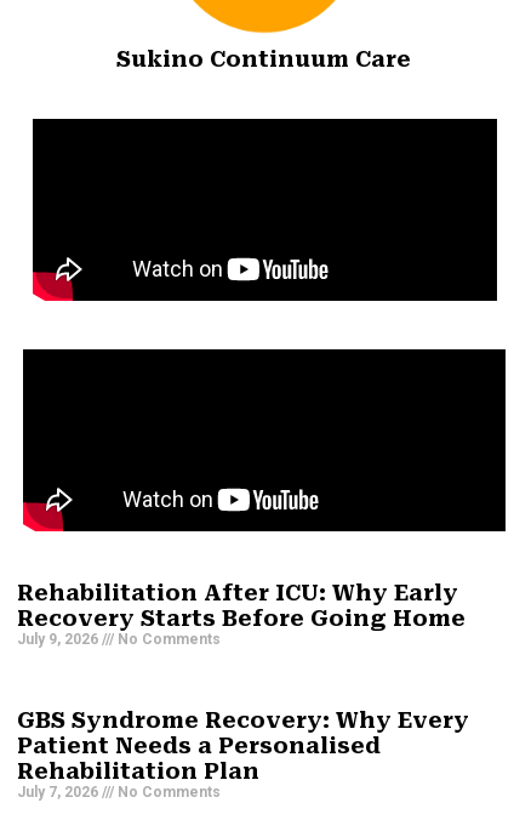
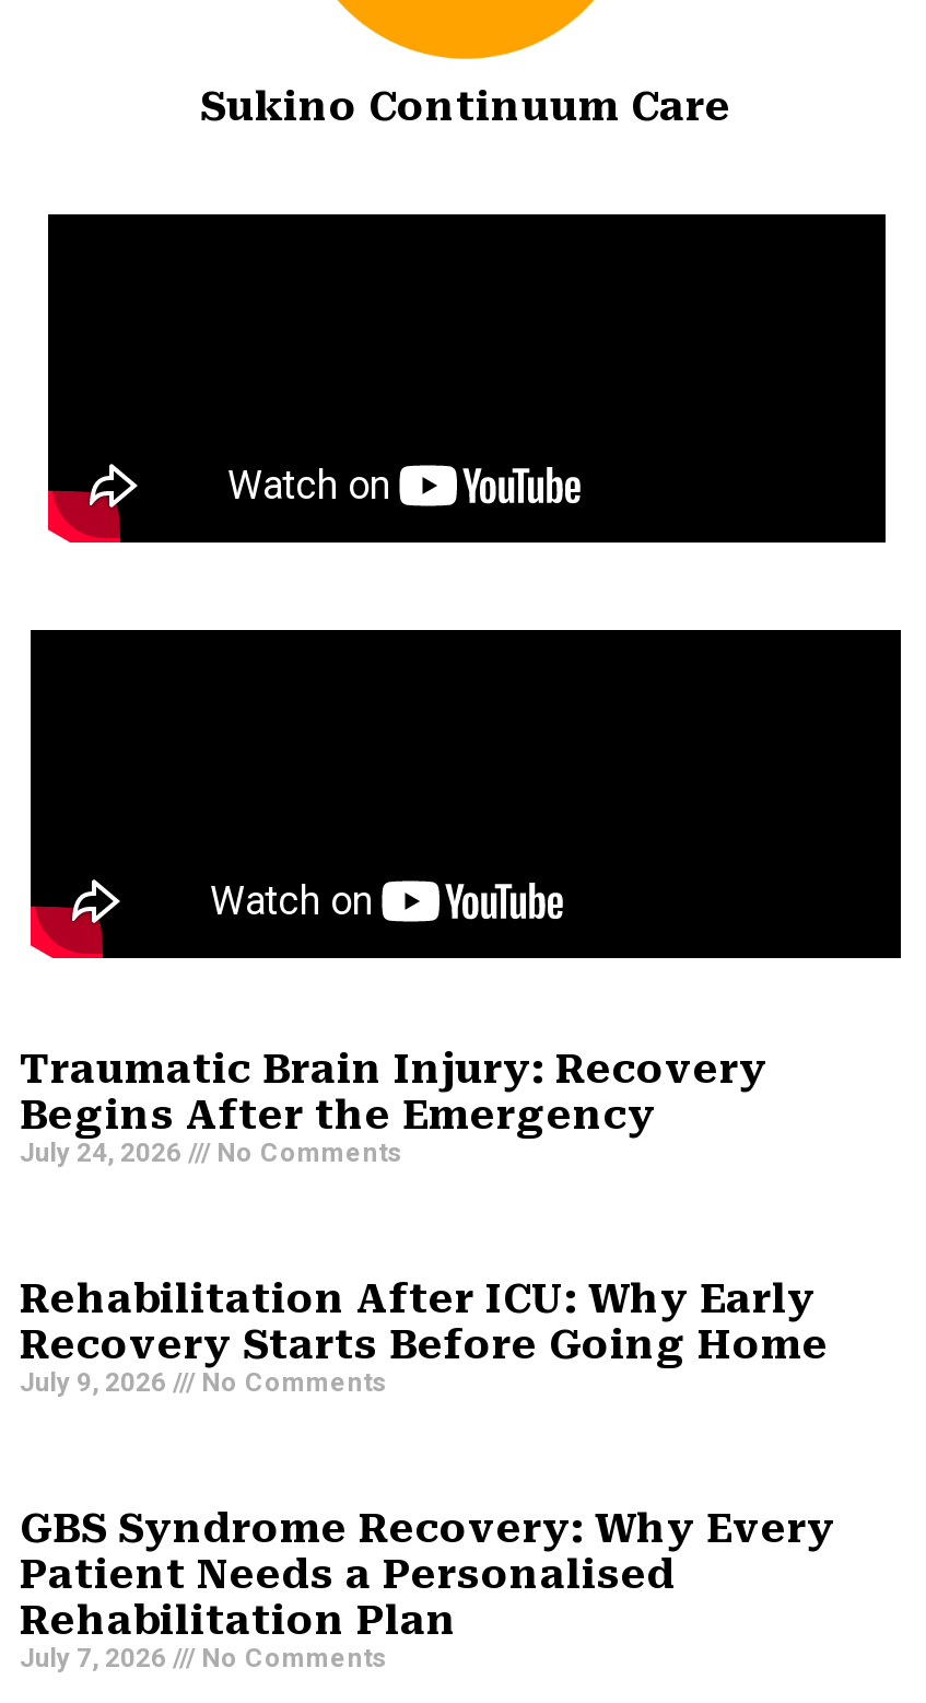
none -> [20,1046,767,1168] Traumatic Brain Injury: Recovery | Begins After the Emergency | July 24, 2026 | No Comments

